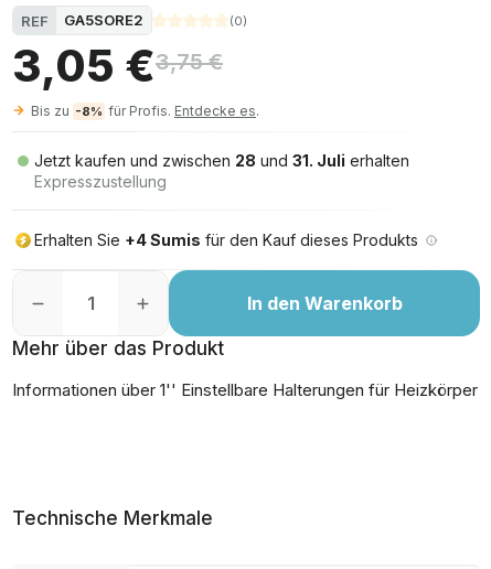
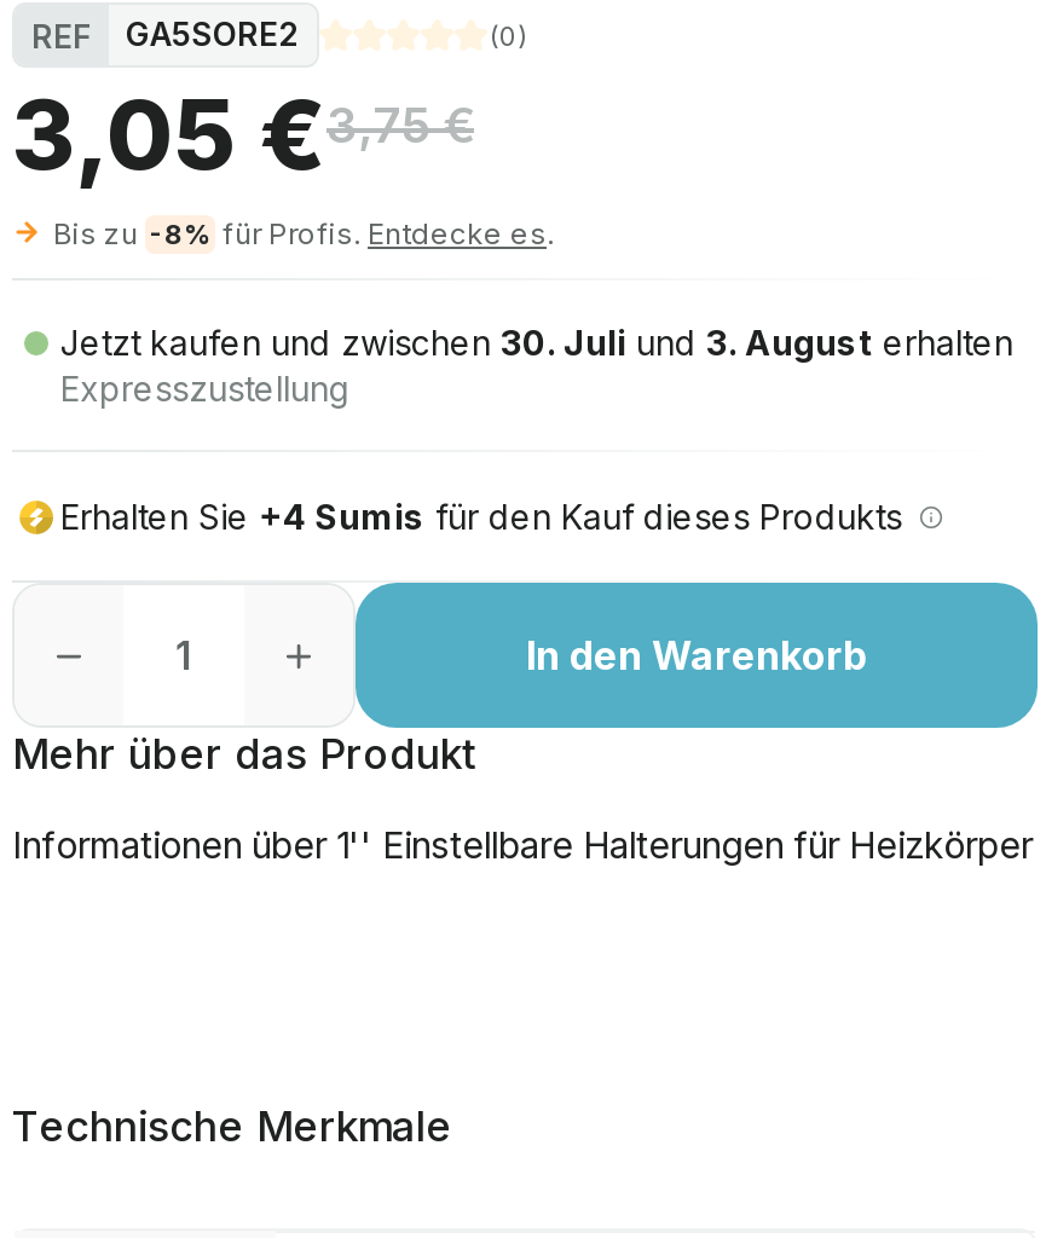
[34,151,409,170] Jetzt kaufen und zwischen 28 und 31. Juli erhalten -> [60,322,1013,363] Jetzt kaufen und zwischen 30. Juli und 3. August erhalten

